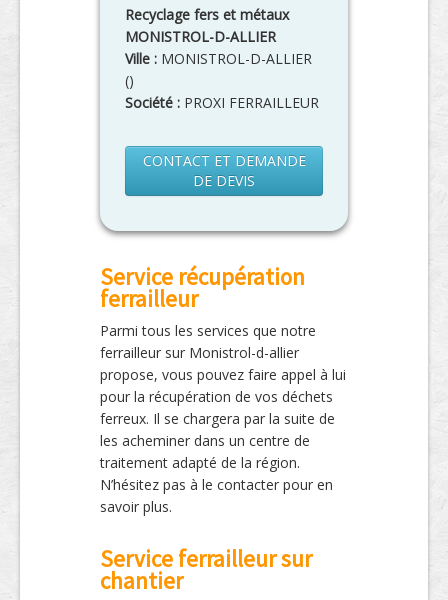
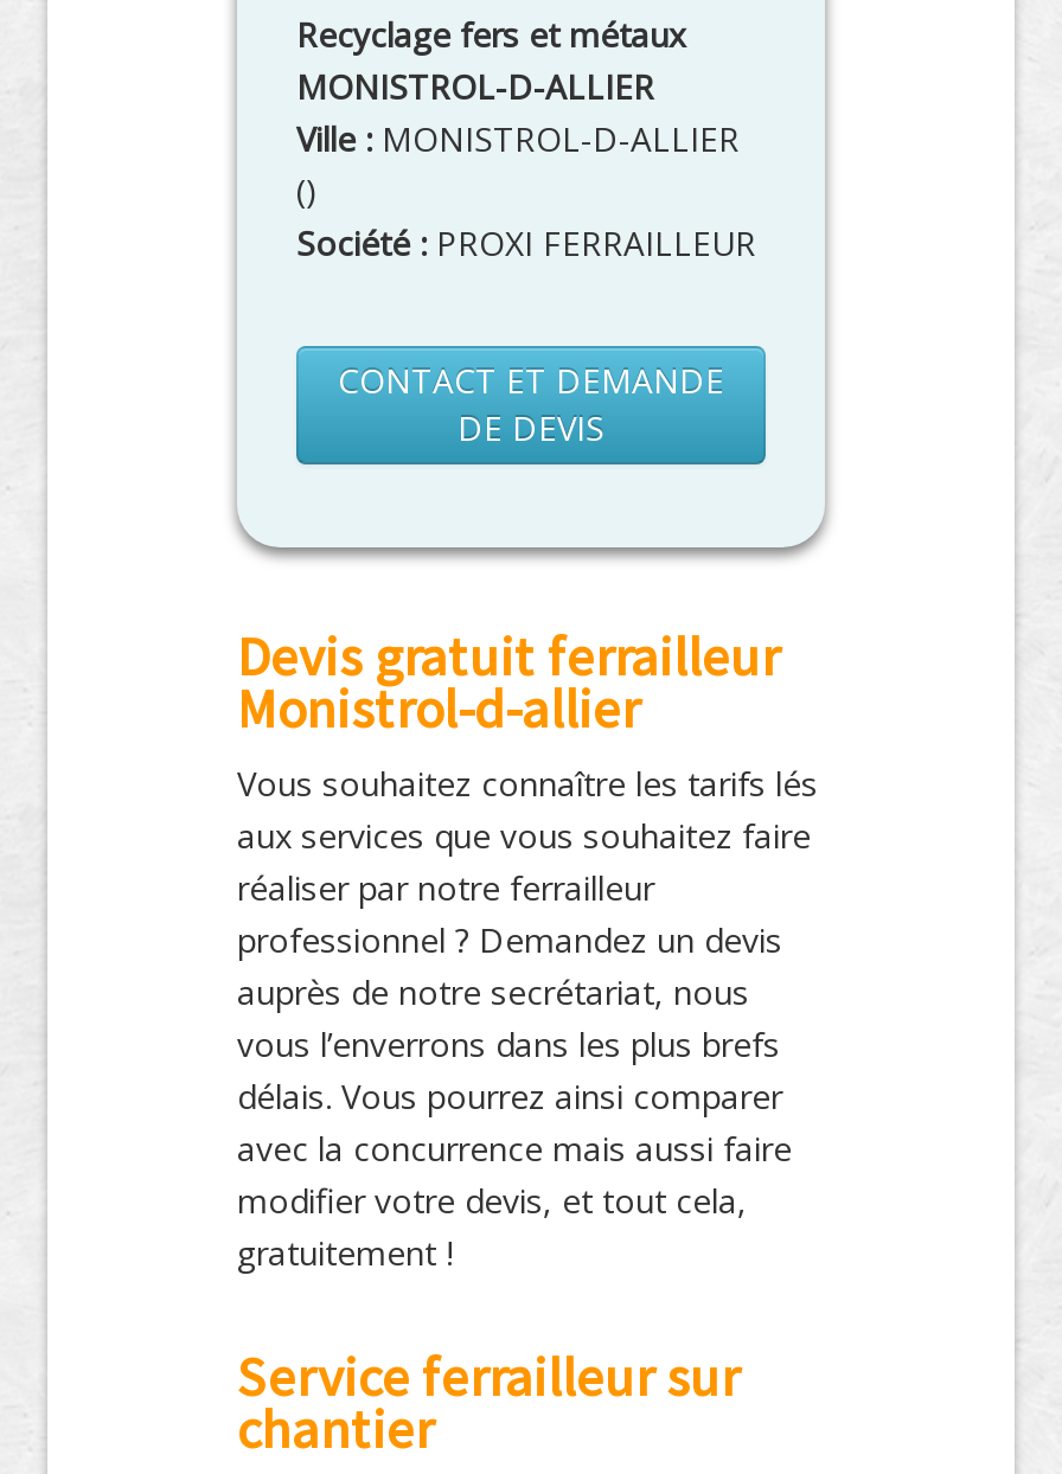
[100,262,346,516] Service récupération | ferrailleur | Parmi tous les services que notre | ferrailleur sur Monistrol-d-allier | propose, vous pouvez faire appel à lui | pour la récupération de vos déchets | ferreux. Il se chargera par la suite de | les acheminer dans un centre de | traitement adapté de la région. | N’hésitez pas à le contacter pour en | savoir plus. -> [237,621,818,1275] Devis gratuit ferrailleur | Monistrol-d-allier | Vous souhaitez connaître les tarifs lés | aux services que vous souhaitez faire | réaliser par notre ferrailleur | professionnel ? Demandez un devis | auprès de notre secrétariat, nous | vous l’enverrons dans les plus brefs | délais. Vous pourrez ainsi comparer | avec la concurrence mais aussi faire | modifier votre devis, et tout cela, | gratuitement !

